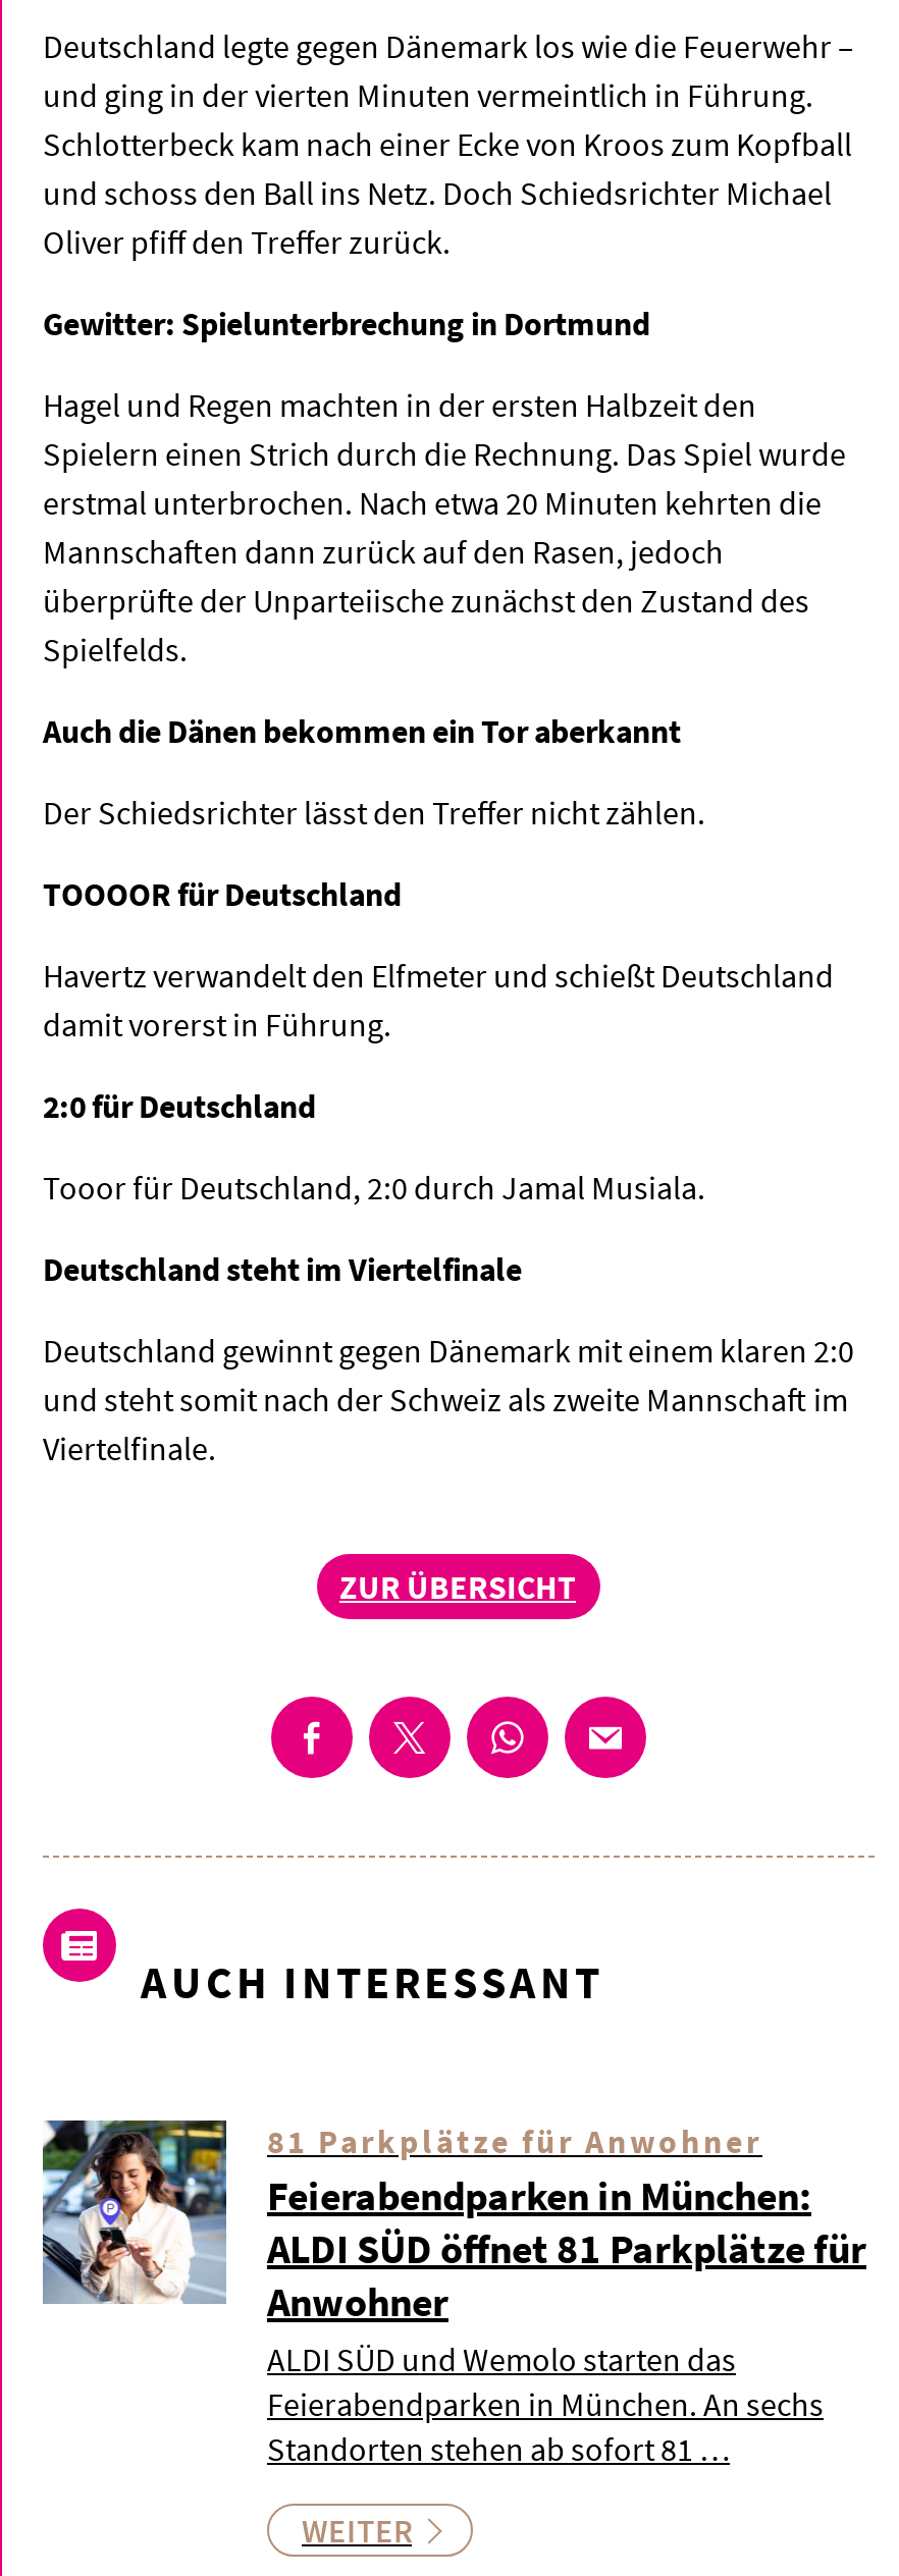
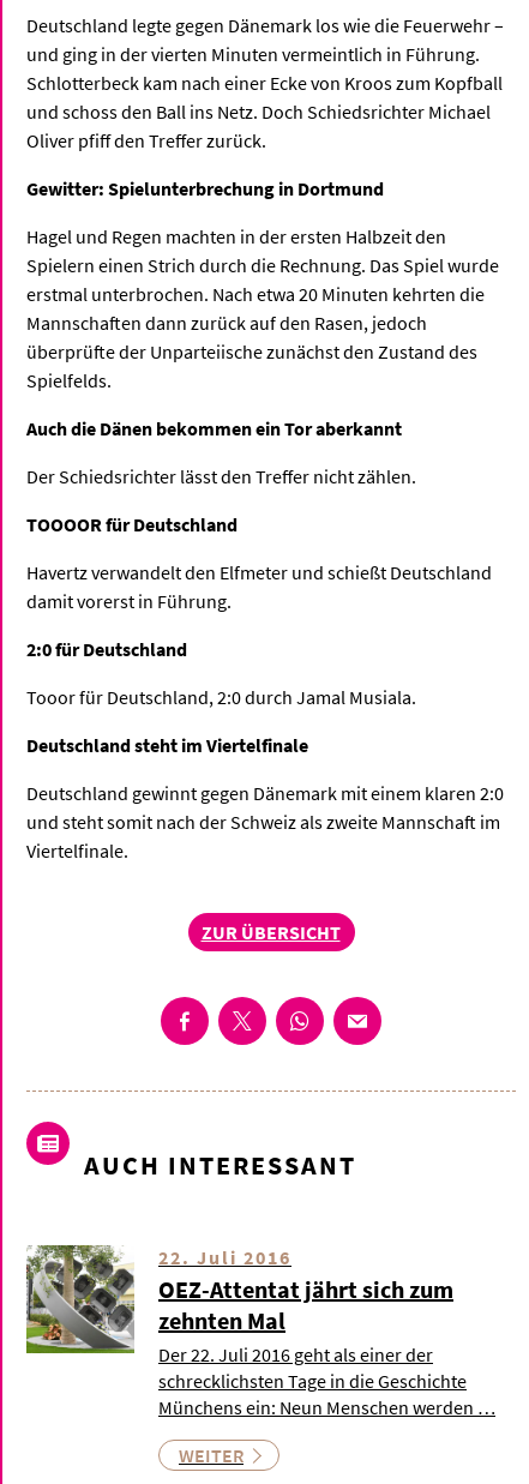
[43,2117,866,2468] [image] | 81 Parkplätze für Anwohner | Feierabendparken in München: | ALDI SÜD öffnet 81 Parkplätze für | Anwohner | ALDI SÜD und Wemolo starten das | Feierabendparken in München. An sechs | Standorten stehen ab sofort 81 … -> [25,1245,495,1419] [image] | 22. Juli 2016 | OEZ-Attentat jährt sich zum | zehnten Mal | Der 22. Juli 2016 geht als einer der | schrecklichsten Tage in die Geschichte | Münchens ein: Neun Menschen werden …

